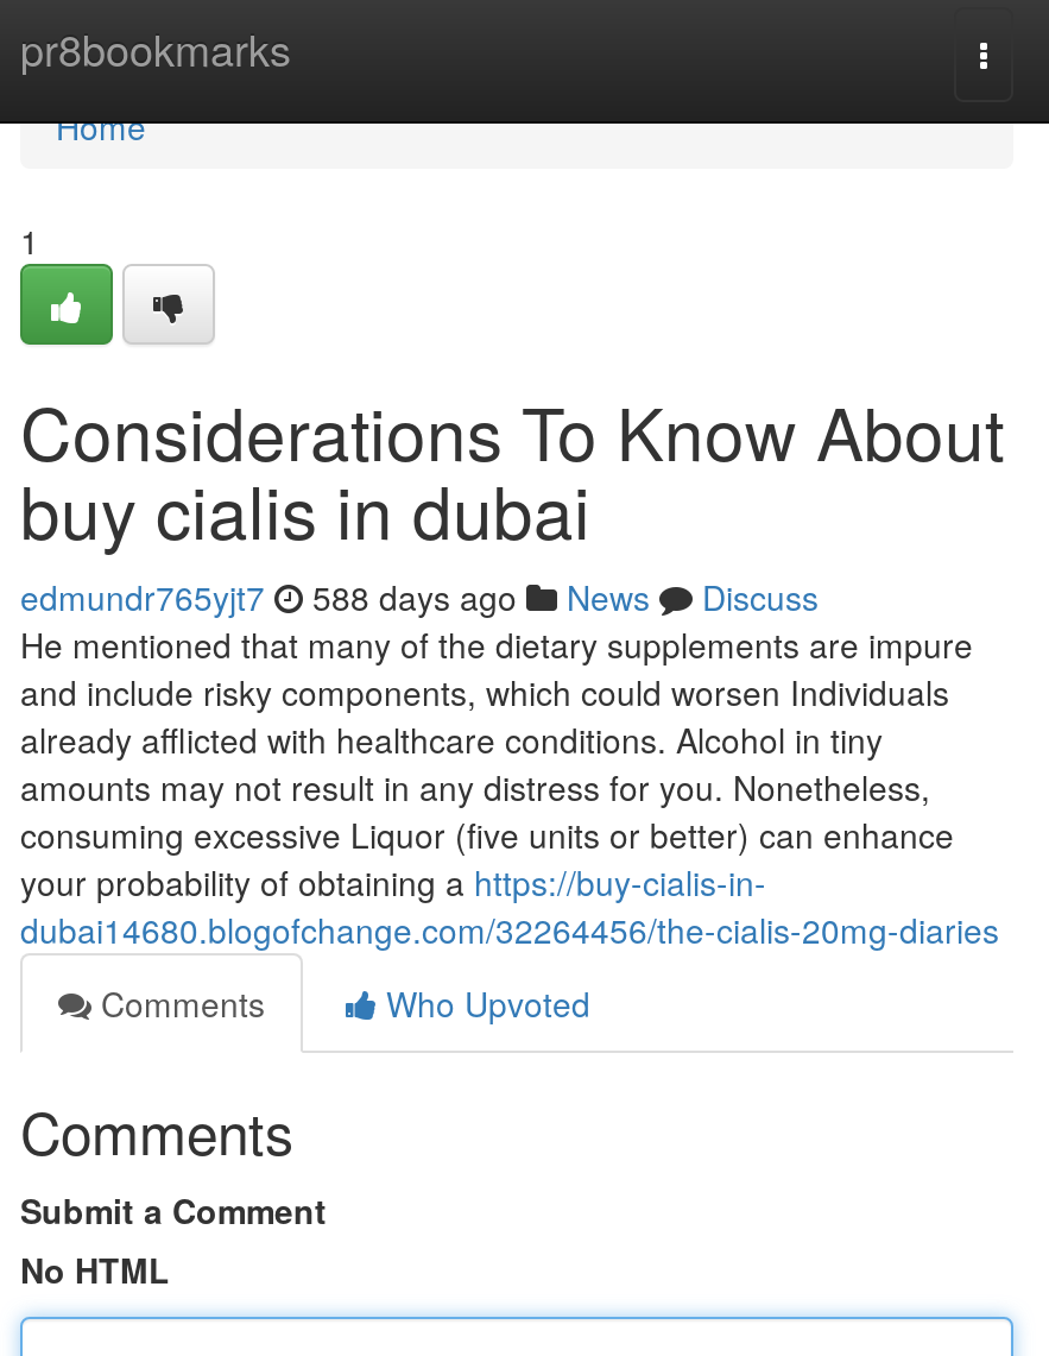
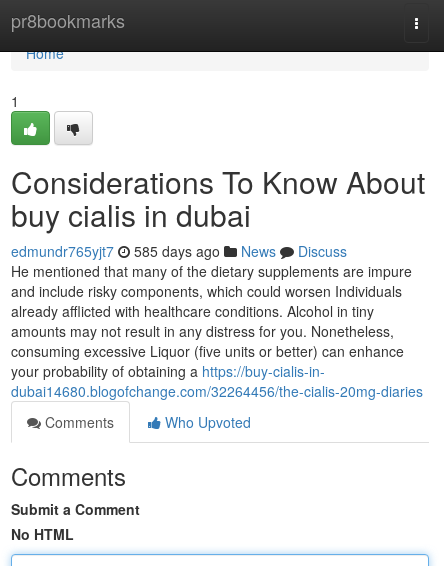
[20,573,819,620] edmundr765yjt7 588 days ago News Discuss -> [11,241,347,261] edmundr765yjt7 585 days ago News Discuss

